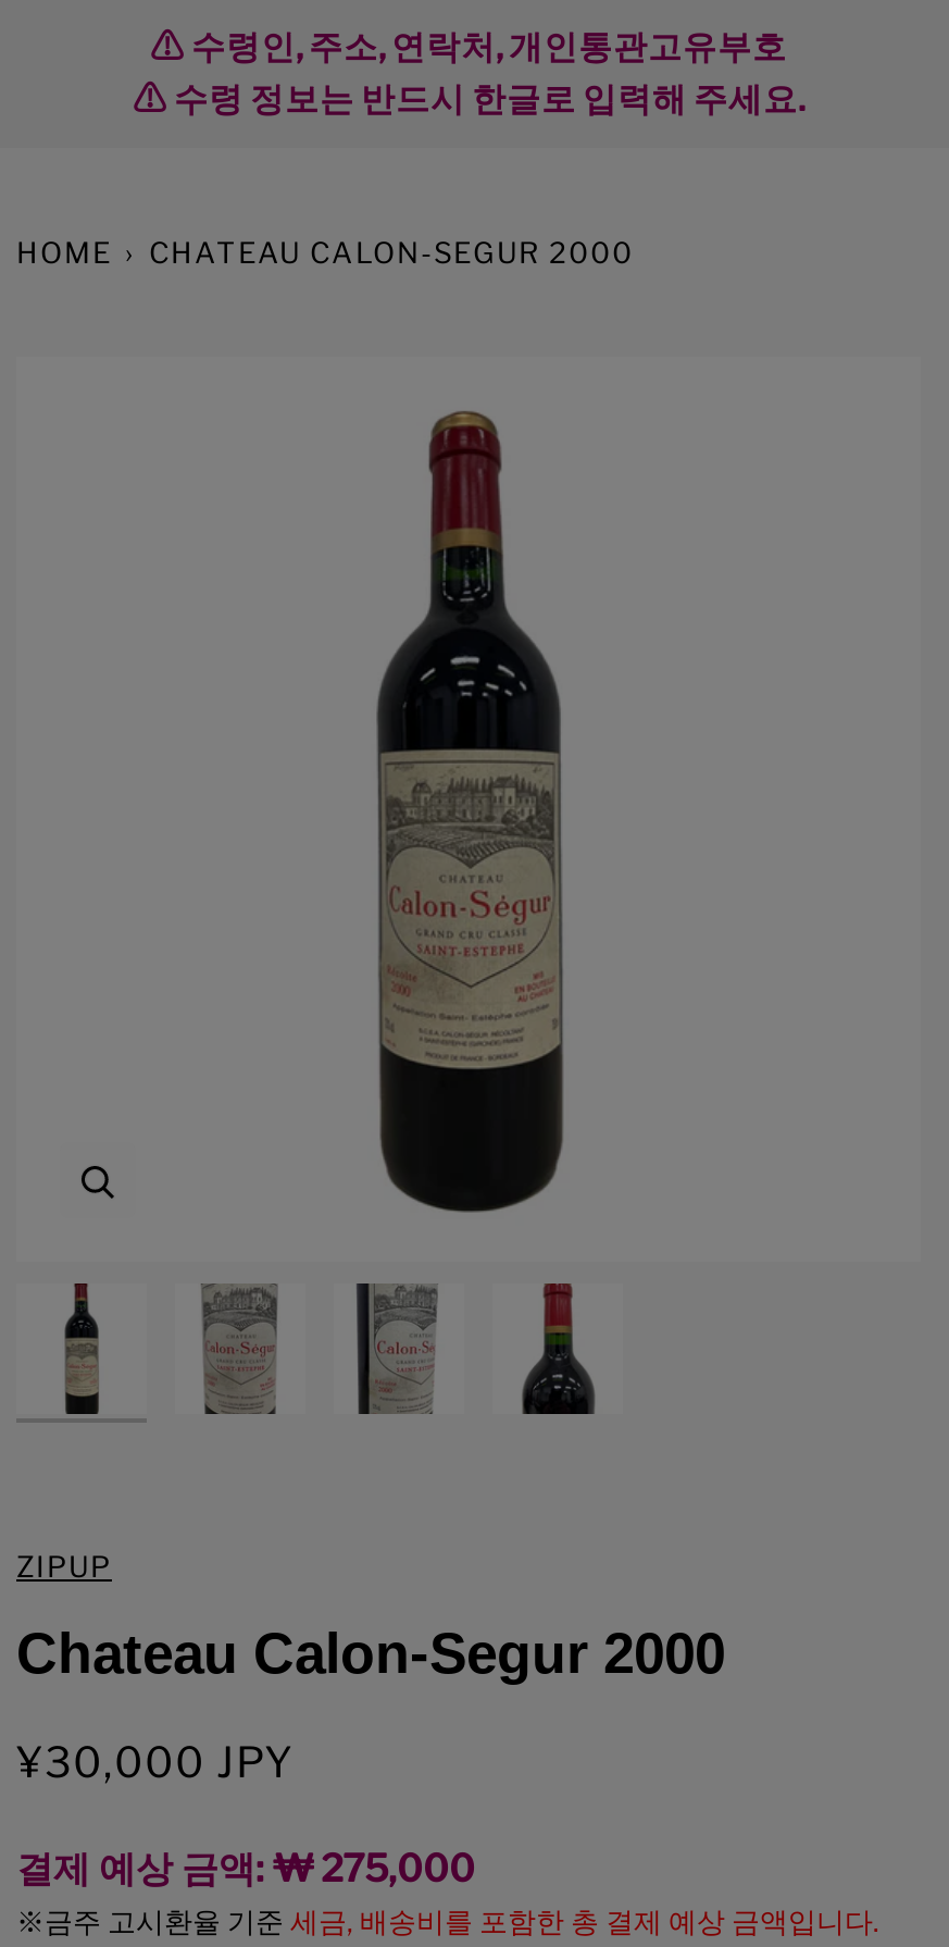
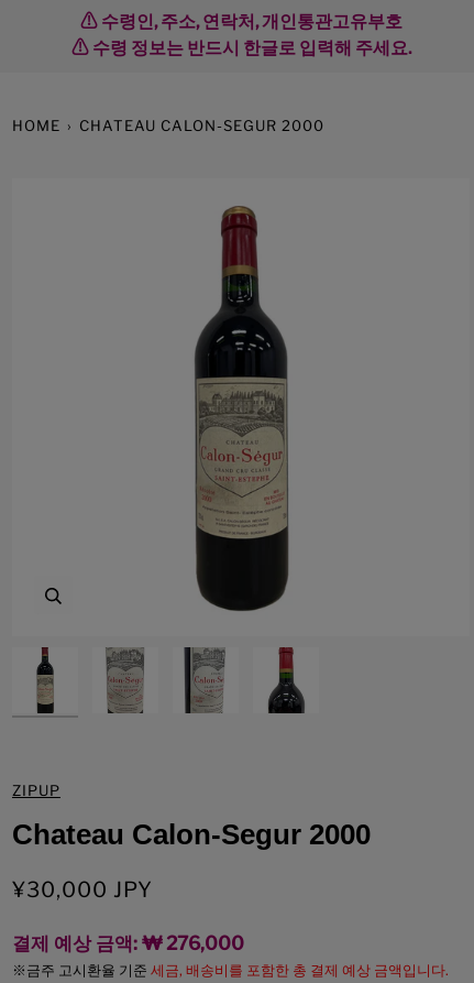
[16,1848,475,1891] 결제 예상 금액: ₩ 275,000 -> [12,933,244,955] 결제 예상 금액: ₩ 276,000

